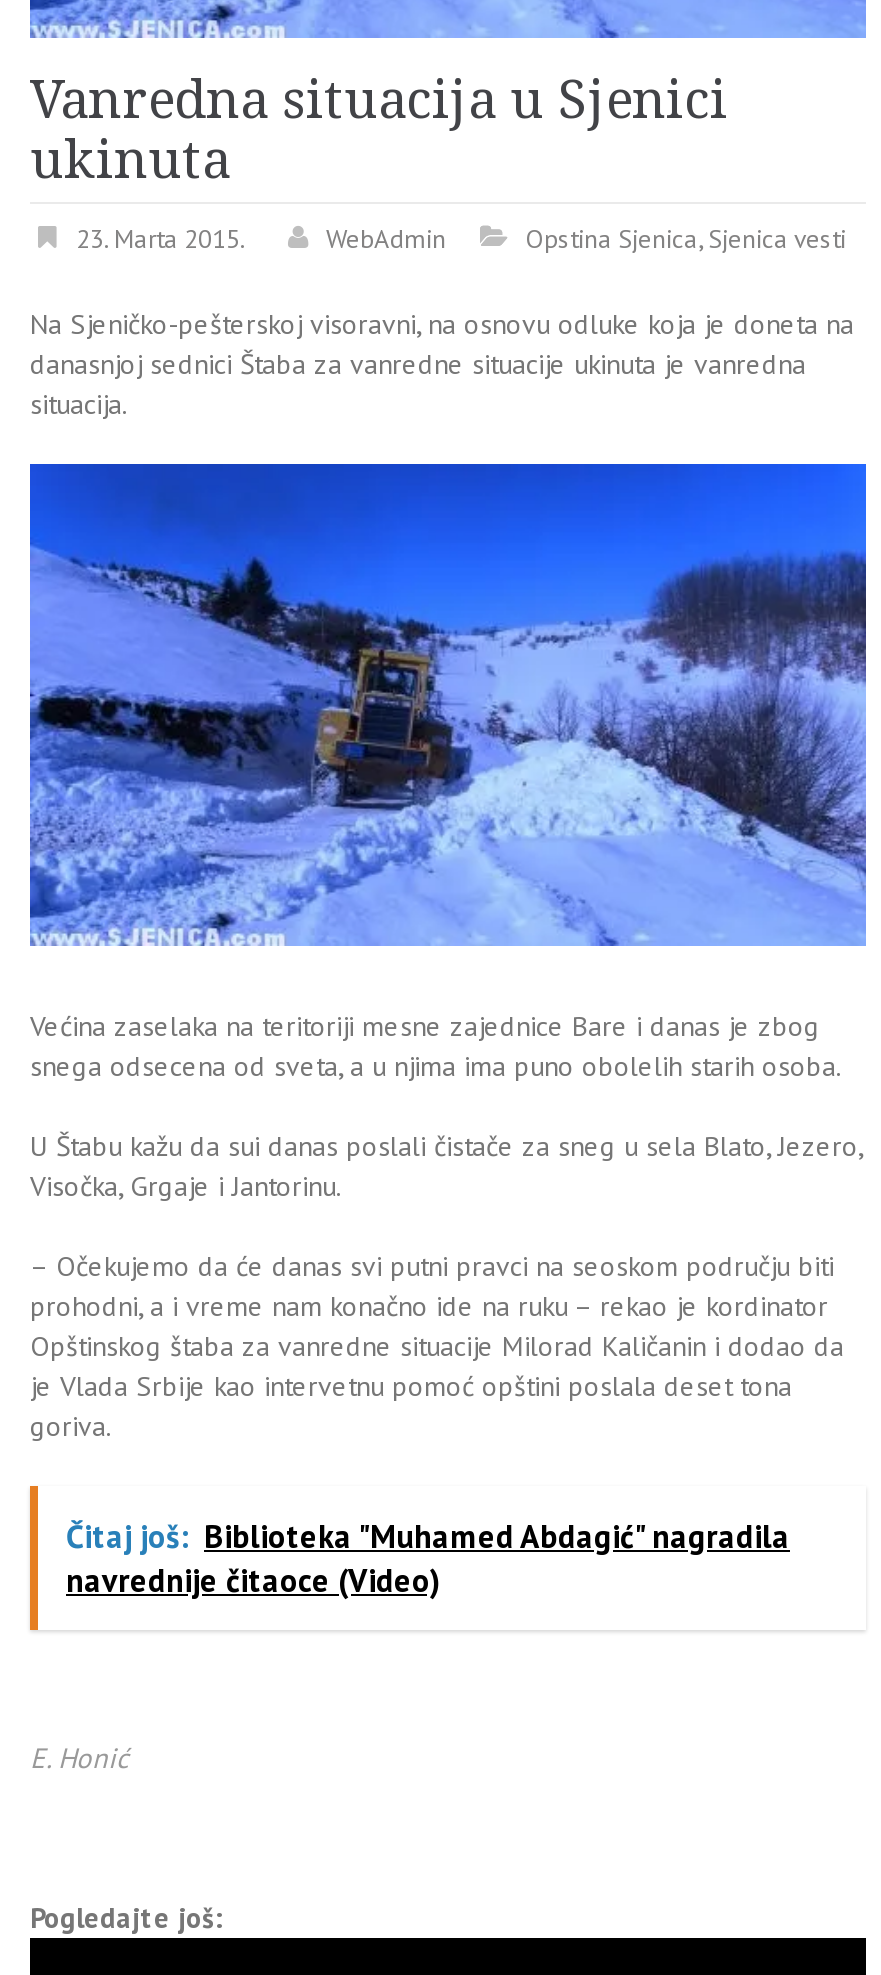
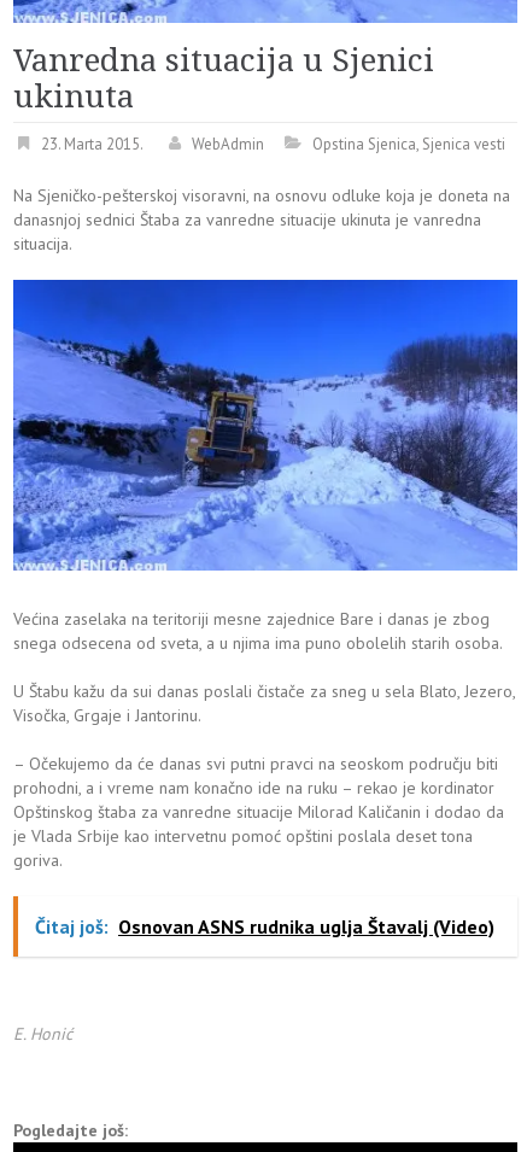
[66,1515,790,1599] Čitaj još: Biblioteka "Muhamed Abdagić" nagradila | navrednije čitaoce (Video) -> [35,914,494,938] Čitaj još: Osnovan ASNS rudnika uglja Štavalj (Video)

